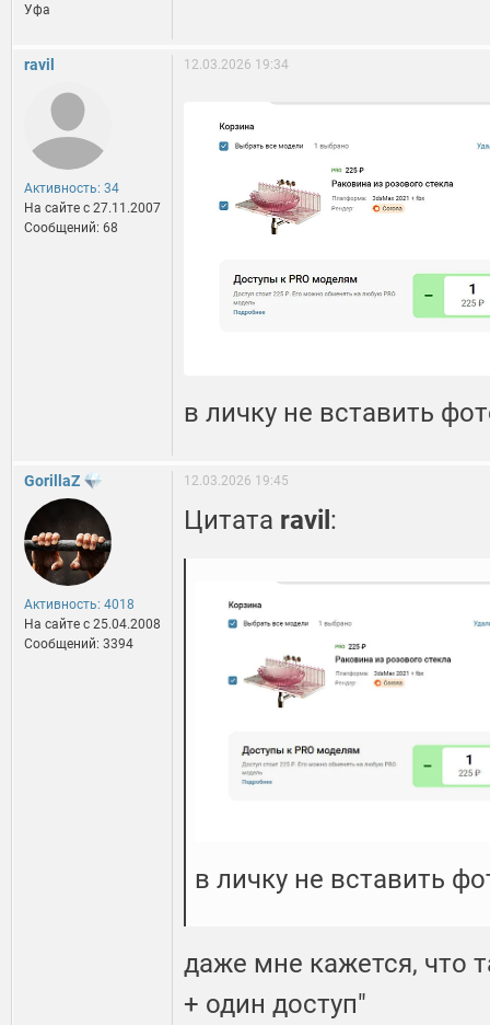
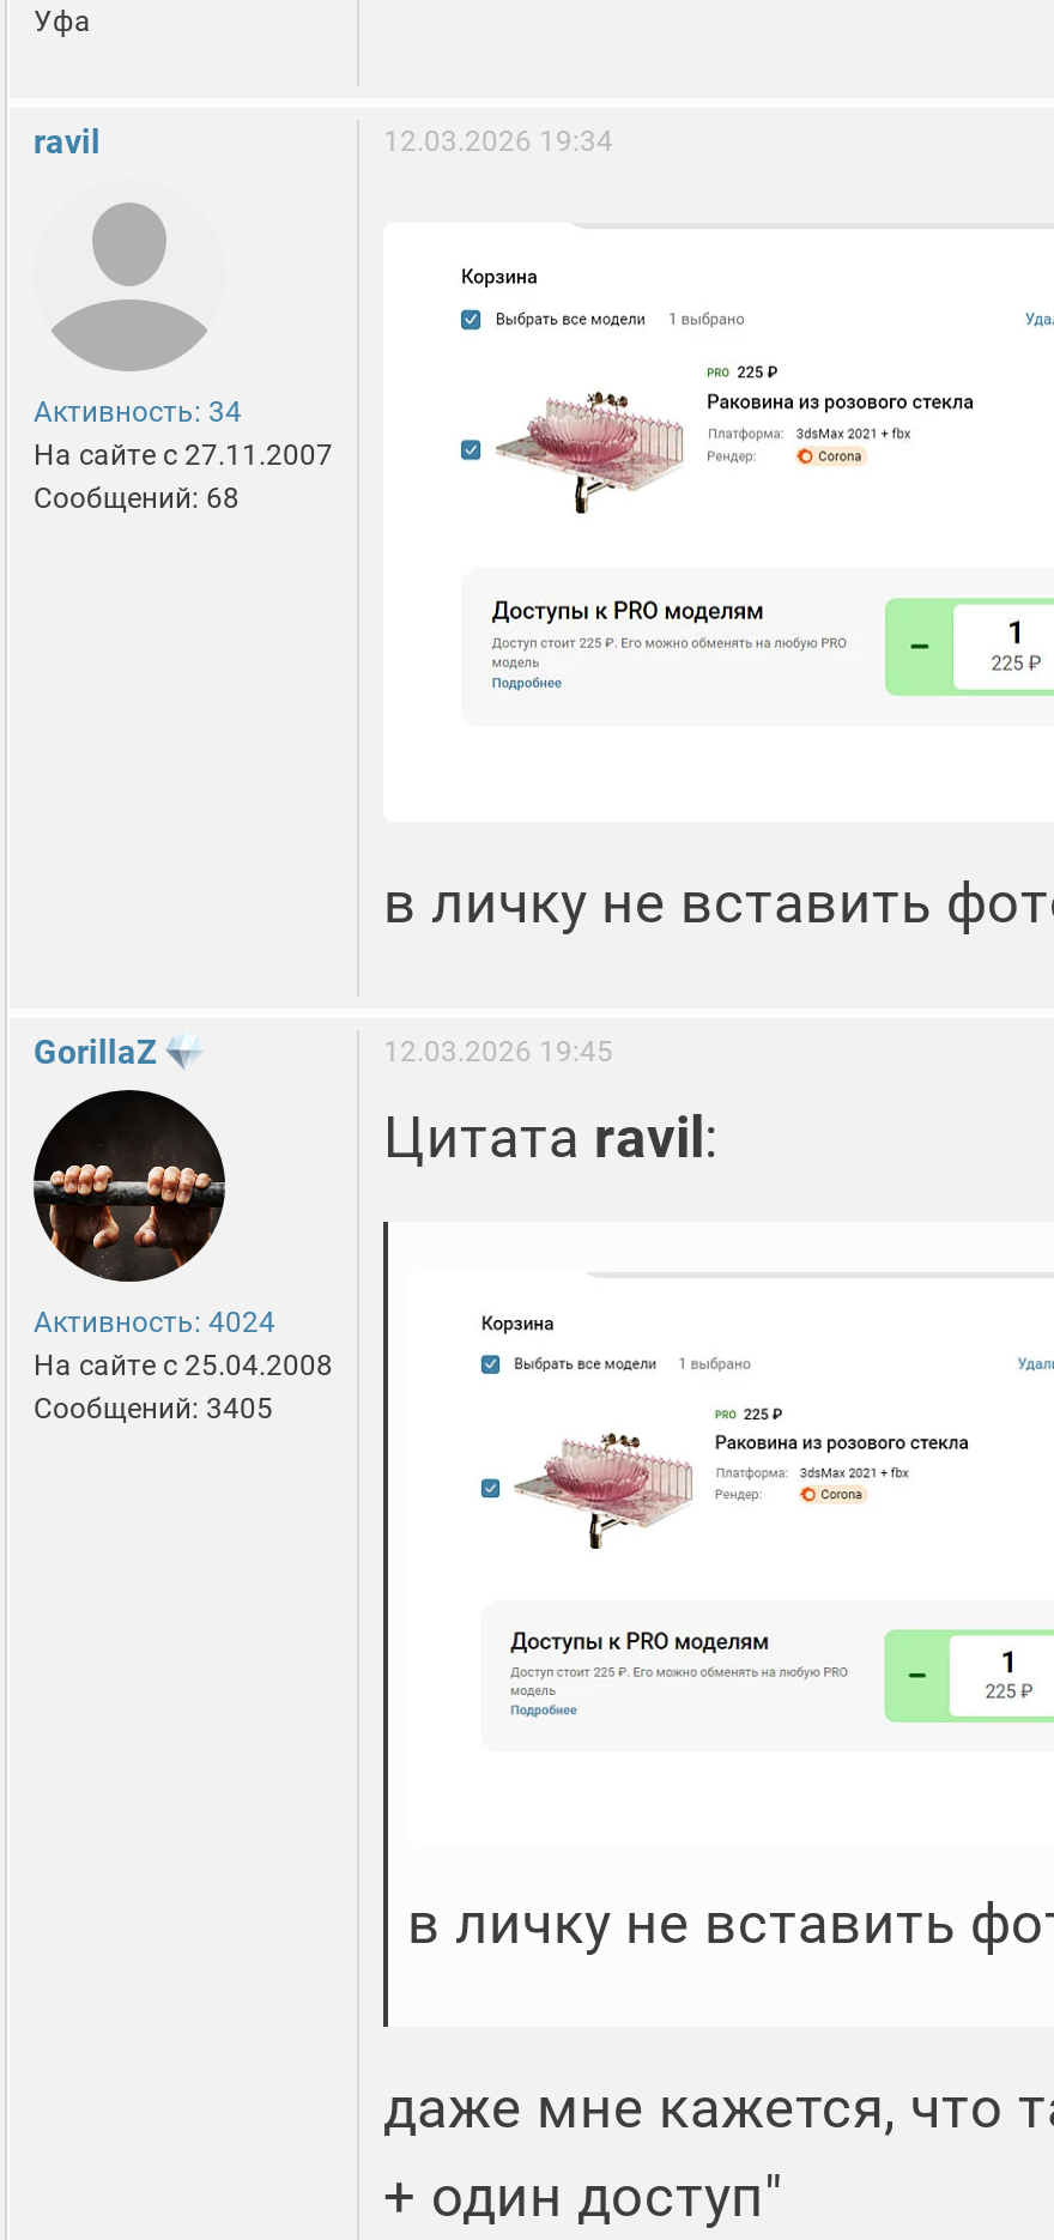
[24,597,135,612] Активность: 4018 -> [34,1306,275,1340] Активность: 4024
[24,637,133,652] Сообщений: 3394 -> [34,1393,273,1426] Сообщений: 3405

